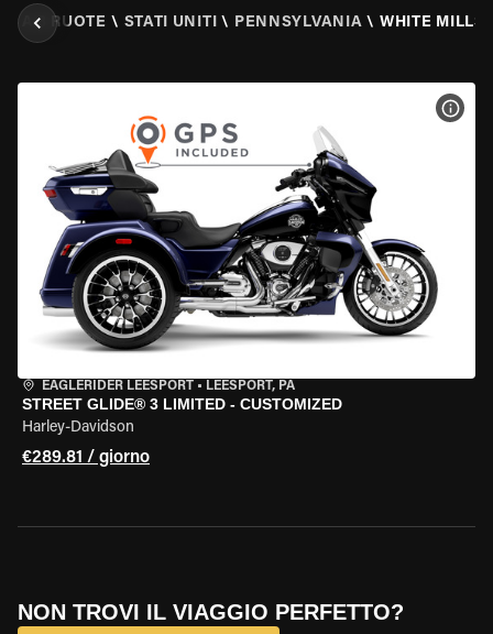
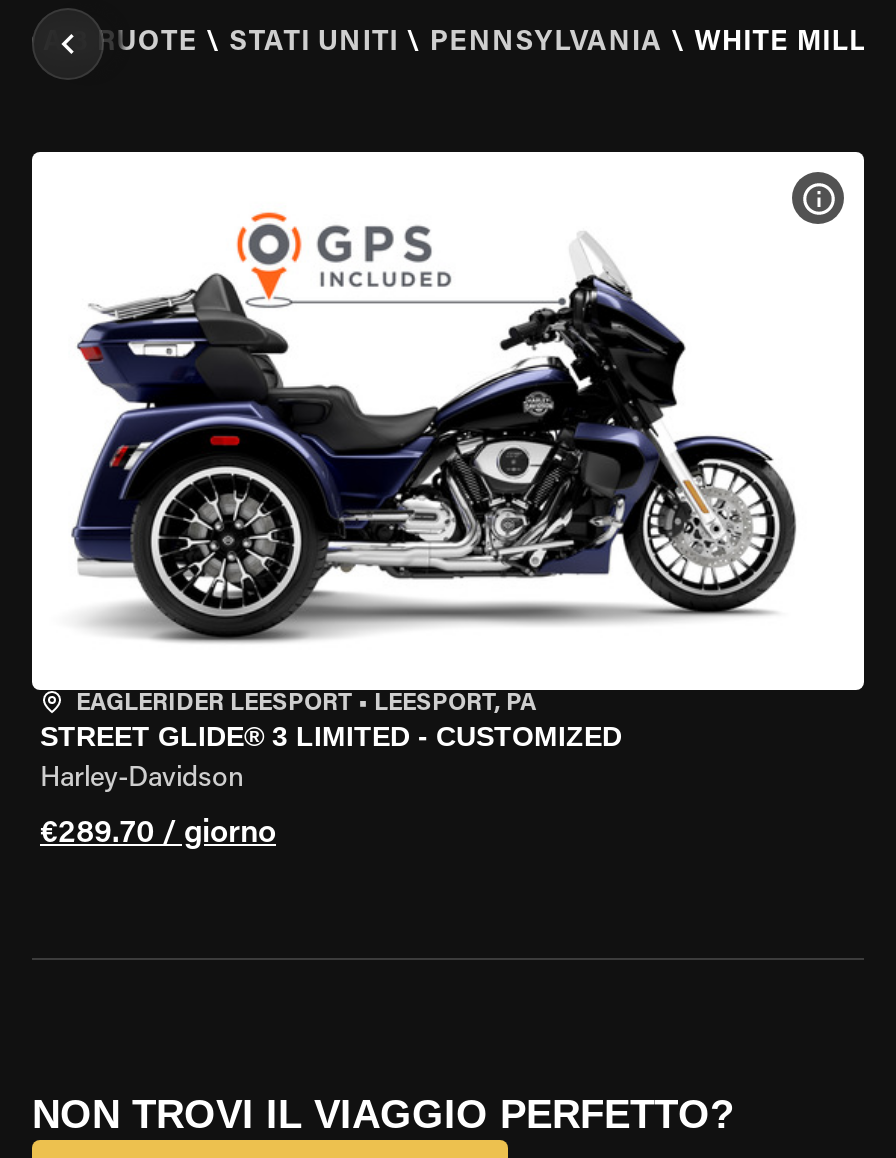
[22,449,150,467] €289.81 / giorno -> [40,818,276,850] €289.70 / giorno

